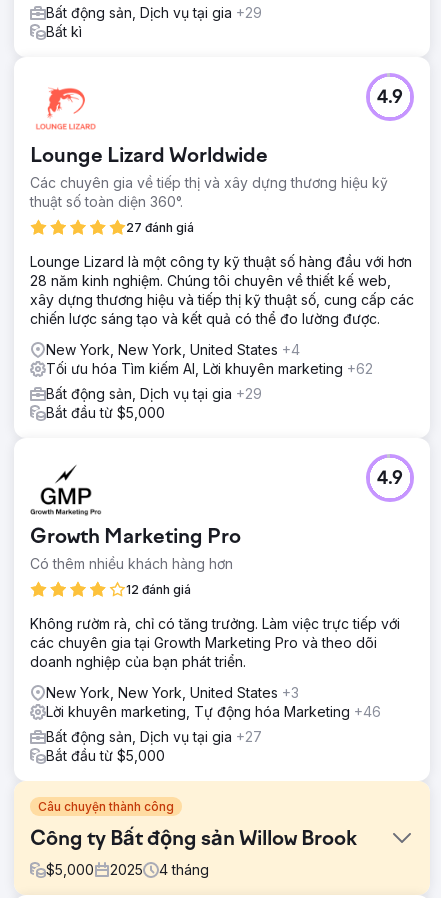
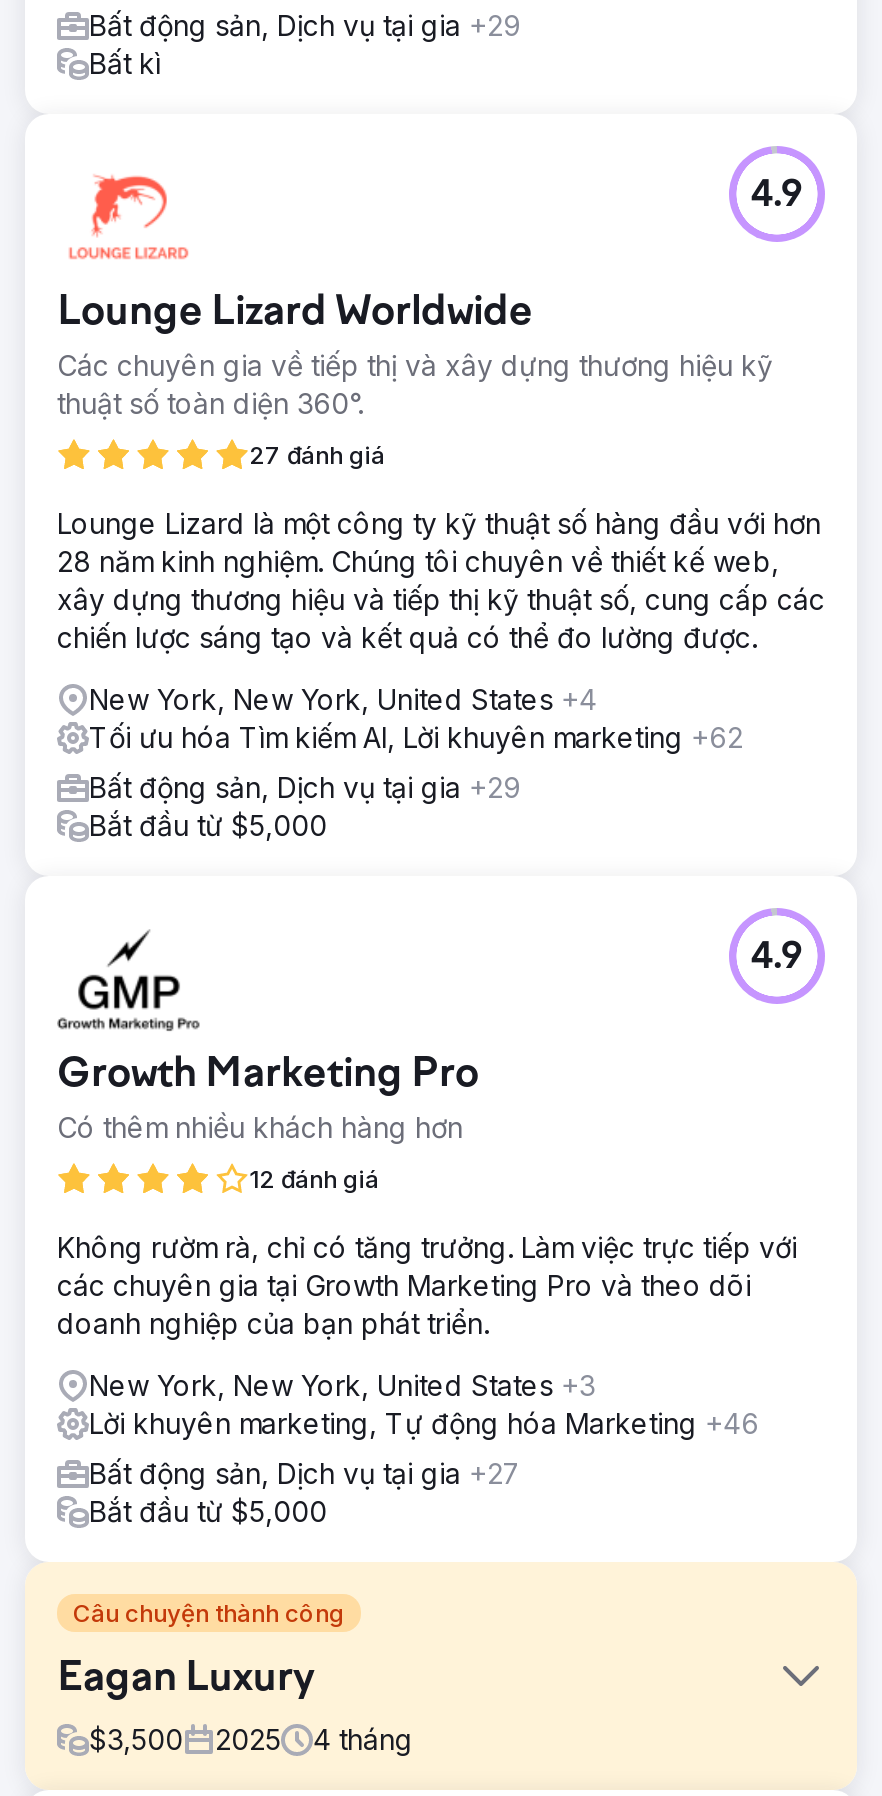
[30,829,357,851] Công ty Bất động sản Willow Brook -> [57,1658,315,1702] Eagan Luxury
[46,861,209,878] $5,000 2025 4 tháng -> [89,1722,413,1756] $3,500 2025 4 tháng

